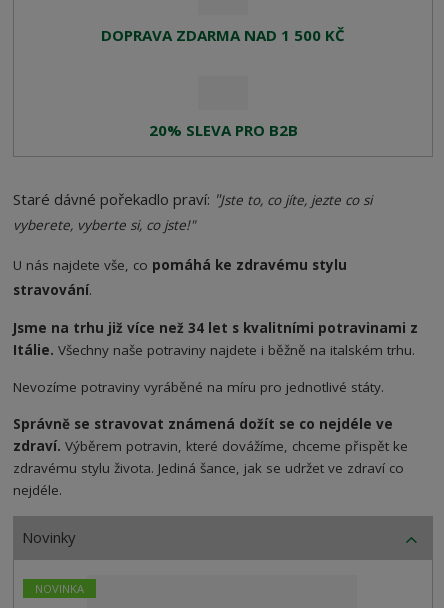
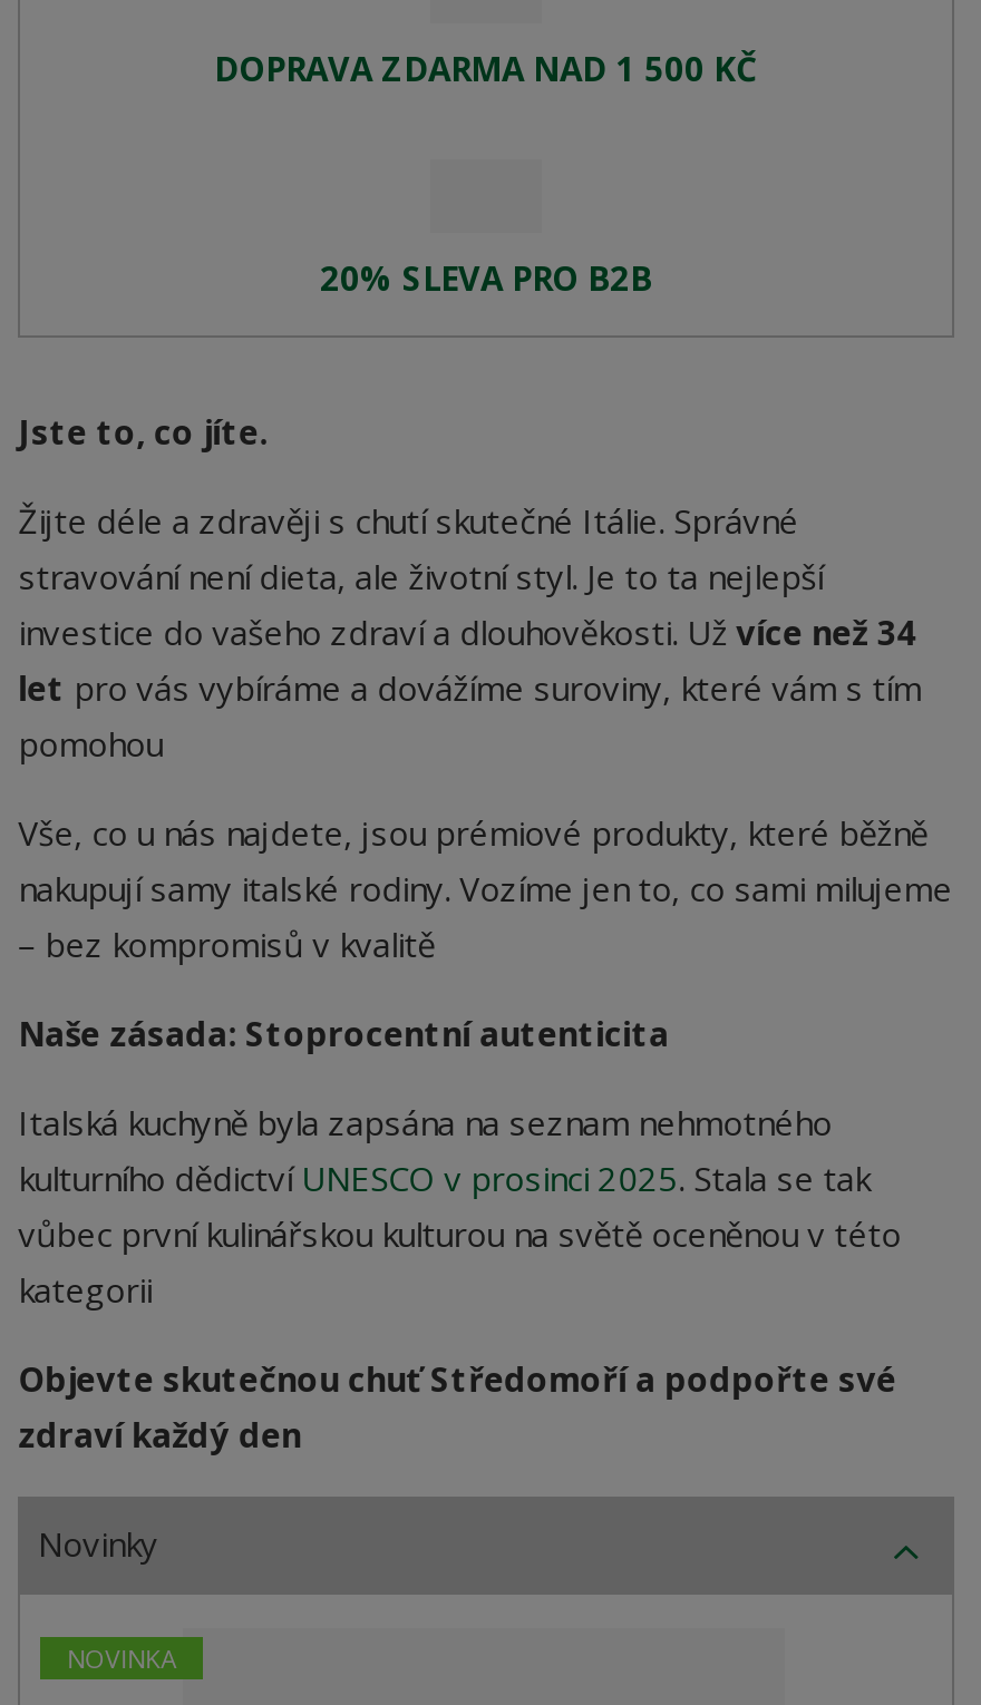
[13,189,419,499] Staré dávné pořekadlo praví: " Jste to, co jíte, jezte co si | vyberete, vyberte si, co jste!" | U nás najdete vše, co pomáhá ke zdravému stylu | stravování. | Jsme na trhu již více než 34 let s kvalitními potravinami z | Itálie. Všechny naše potraviny najdete i běžně na italském trhu. | Nevozíme potraviny vyráběné na míru pro jednotlivé státy. | Správně se stravovat známená dožít se co nejdéle ve | zdraví. Výběrem potravin, které dovážíme, chceme přispět ke | zdravému stylu života. Jediná šance, jak se udržet ve zdraví co | nejdéle. -> [18,410,952,1457] Jste to, co jíte. | Žijte déle a zdravěji s chutí skutečné Itálie. Správné | stravování není dieta, ale životní styl. Je to ta nejlepší | investice do vašeho zdraví a dlouhověkosti. Už více než 34 | let pro vás vybíráme a dovážíme suroviny, které vám s tím | pomohou | Vše, co u nás najdete, jsou prémiové produkty, které běžně | nakupují samy italské rodiny. Vozíme jen to, co sami milujeme | – bez kompromisů v kvalitě | Naše zásada: Stoprocentní autenticita | Italská kuchyně byla zapsána na seznam nehmotného | kulturního dědictví UNESCO v prosinci 2025. Stala se tak | vůbec první kulinářskou kulturou na světě oceněnou v této | kategorii | Objevte skutečnou chuť Středomoří a podpořte své | zdraví každý den

